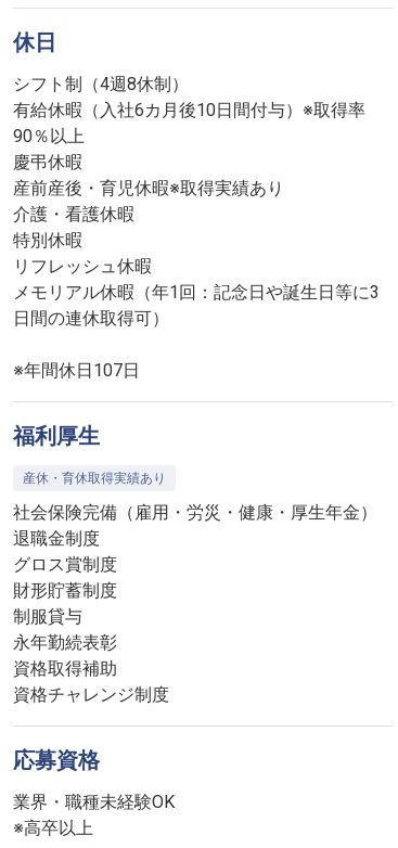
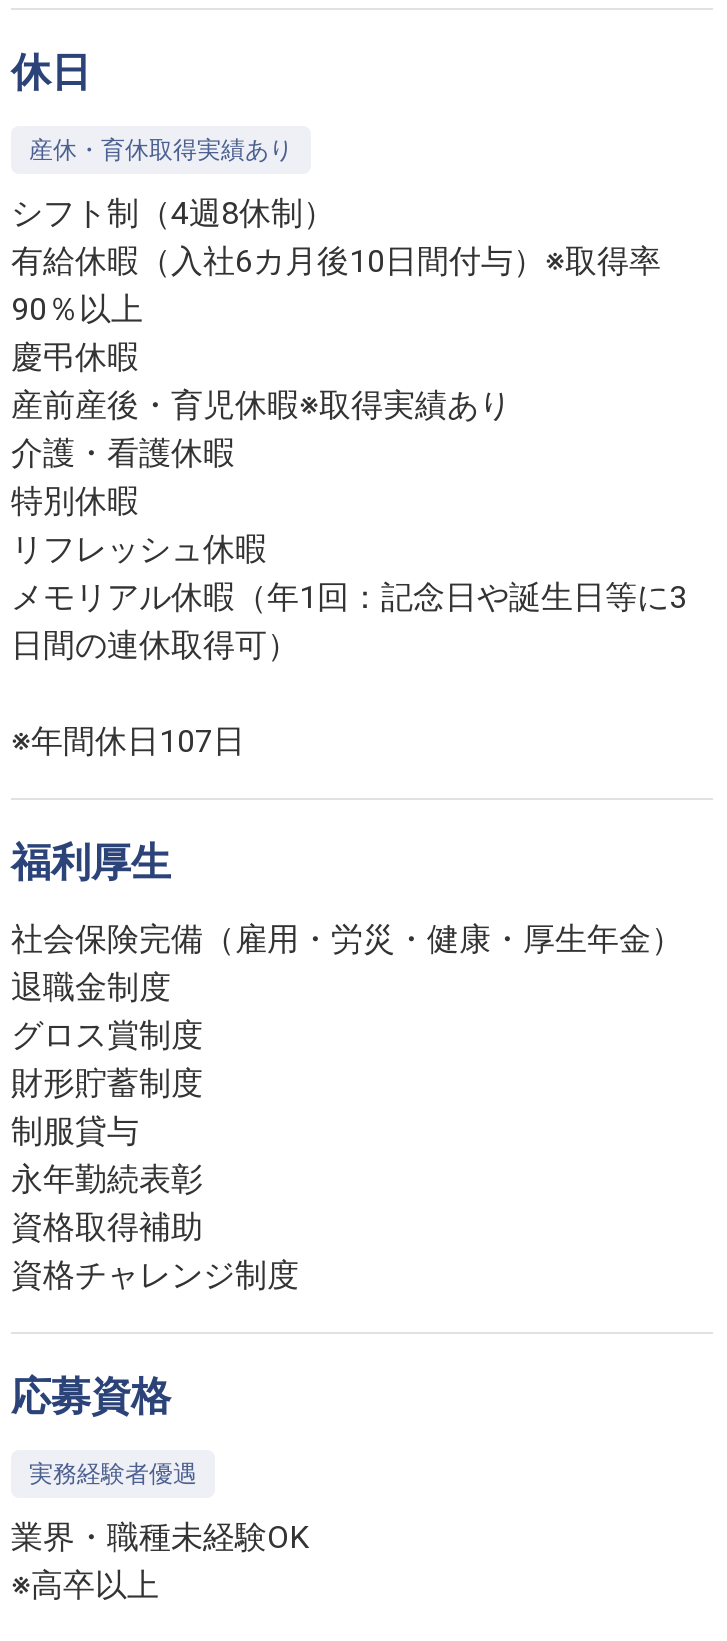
moved [23,471,166,486] -> [29,136,293,164]: 産休・育休取得実績あり
none -> [29,1460,197,1488] 実務経験者優遇

